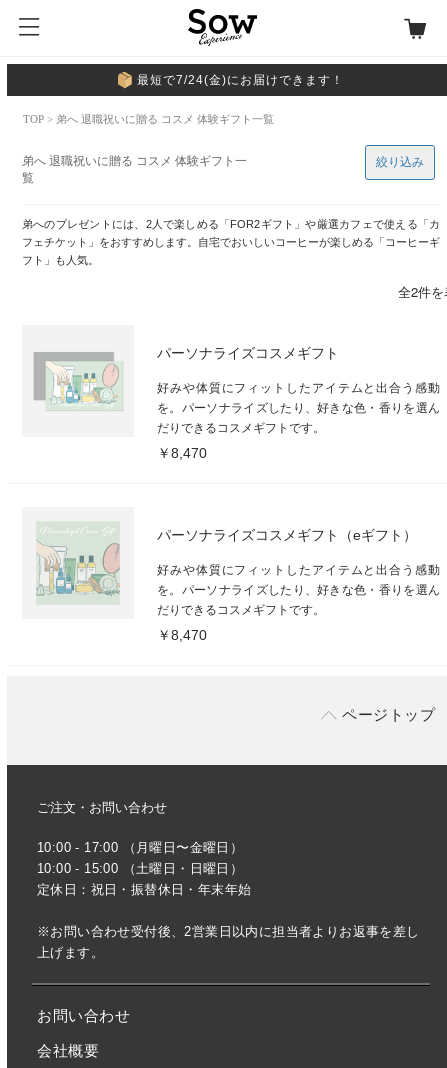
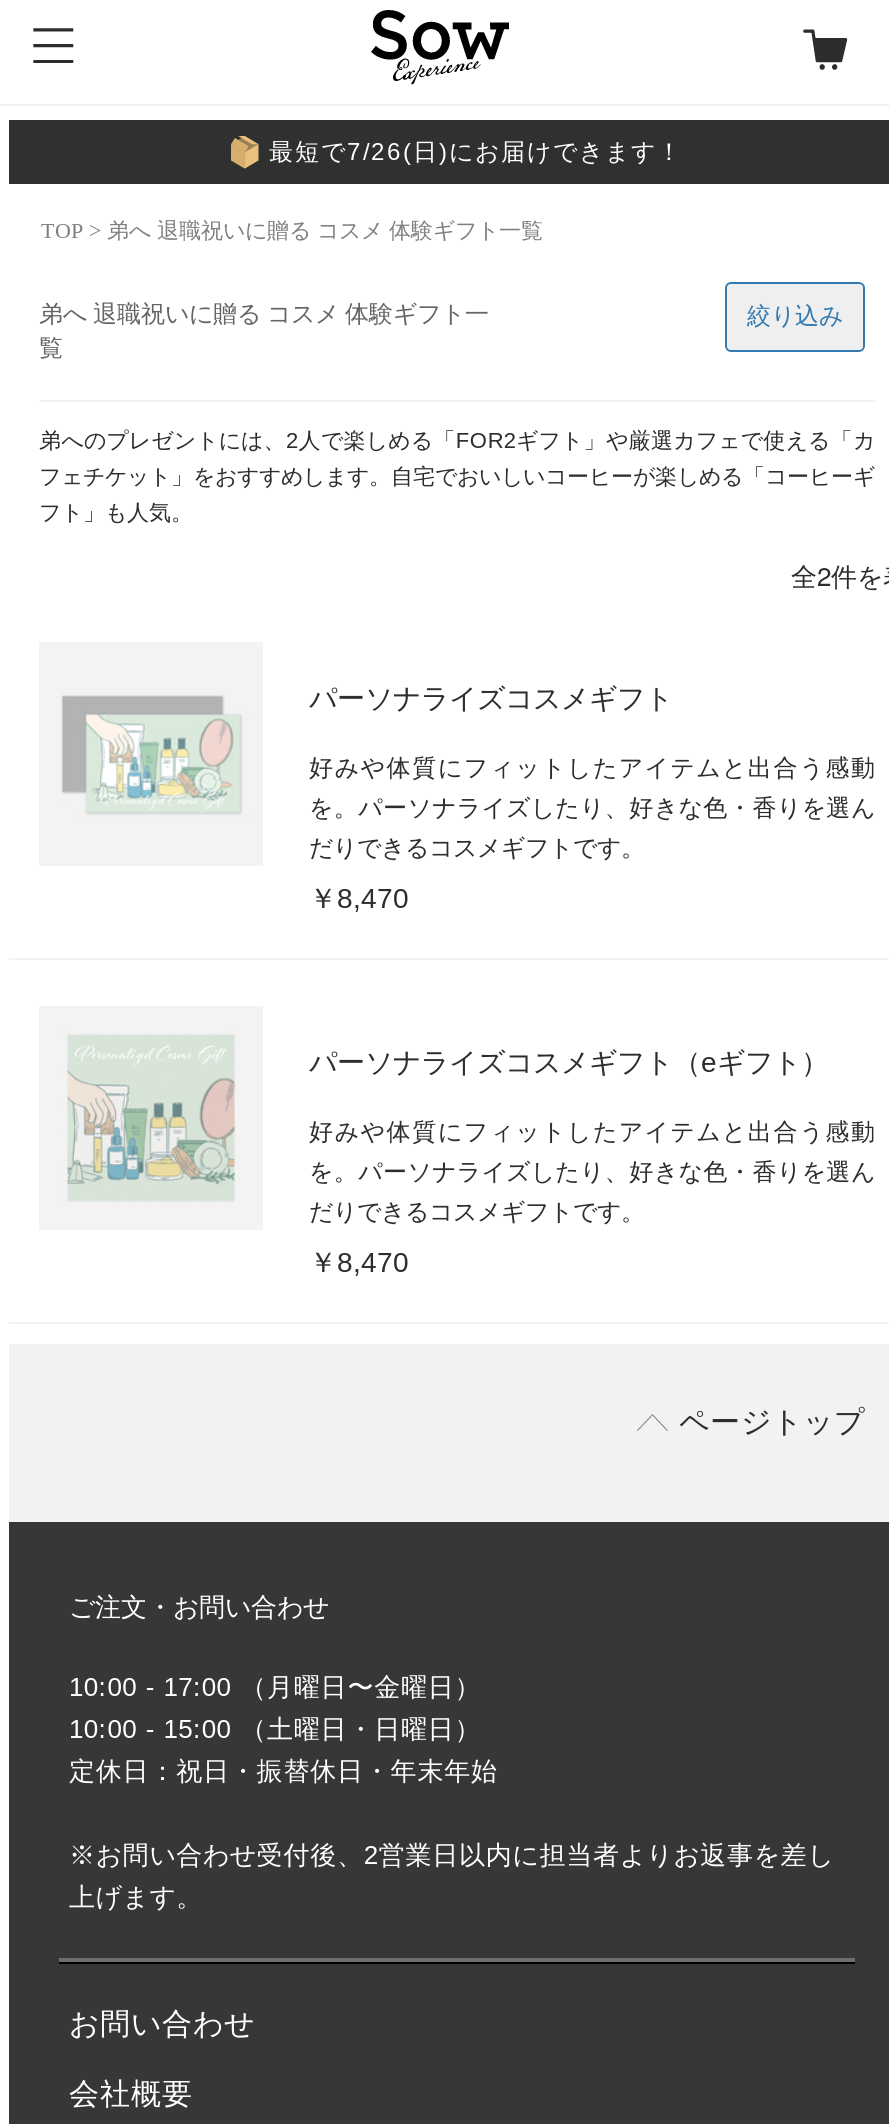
[137,73,344,87] 最短で7/24(金)にお届けできます！ -> [269,138,683,166] 最短で7/26(日)にお届けできます！

